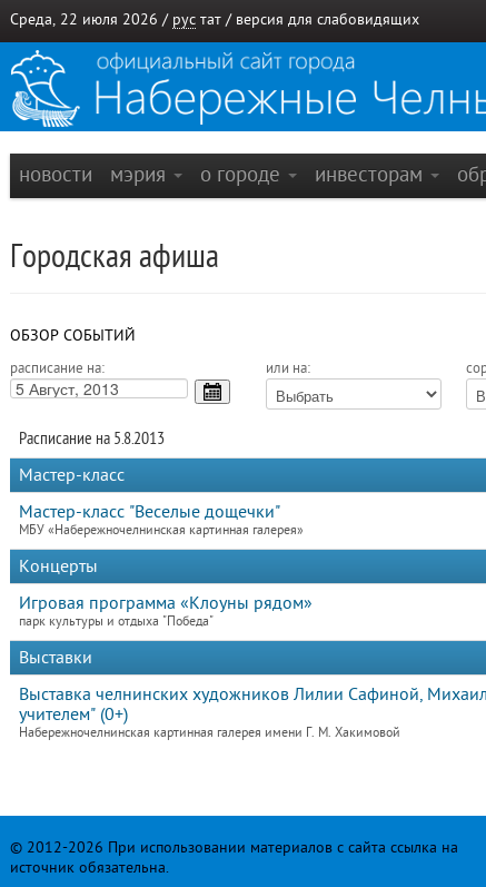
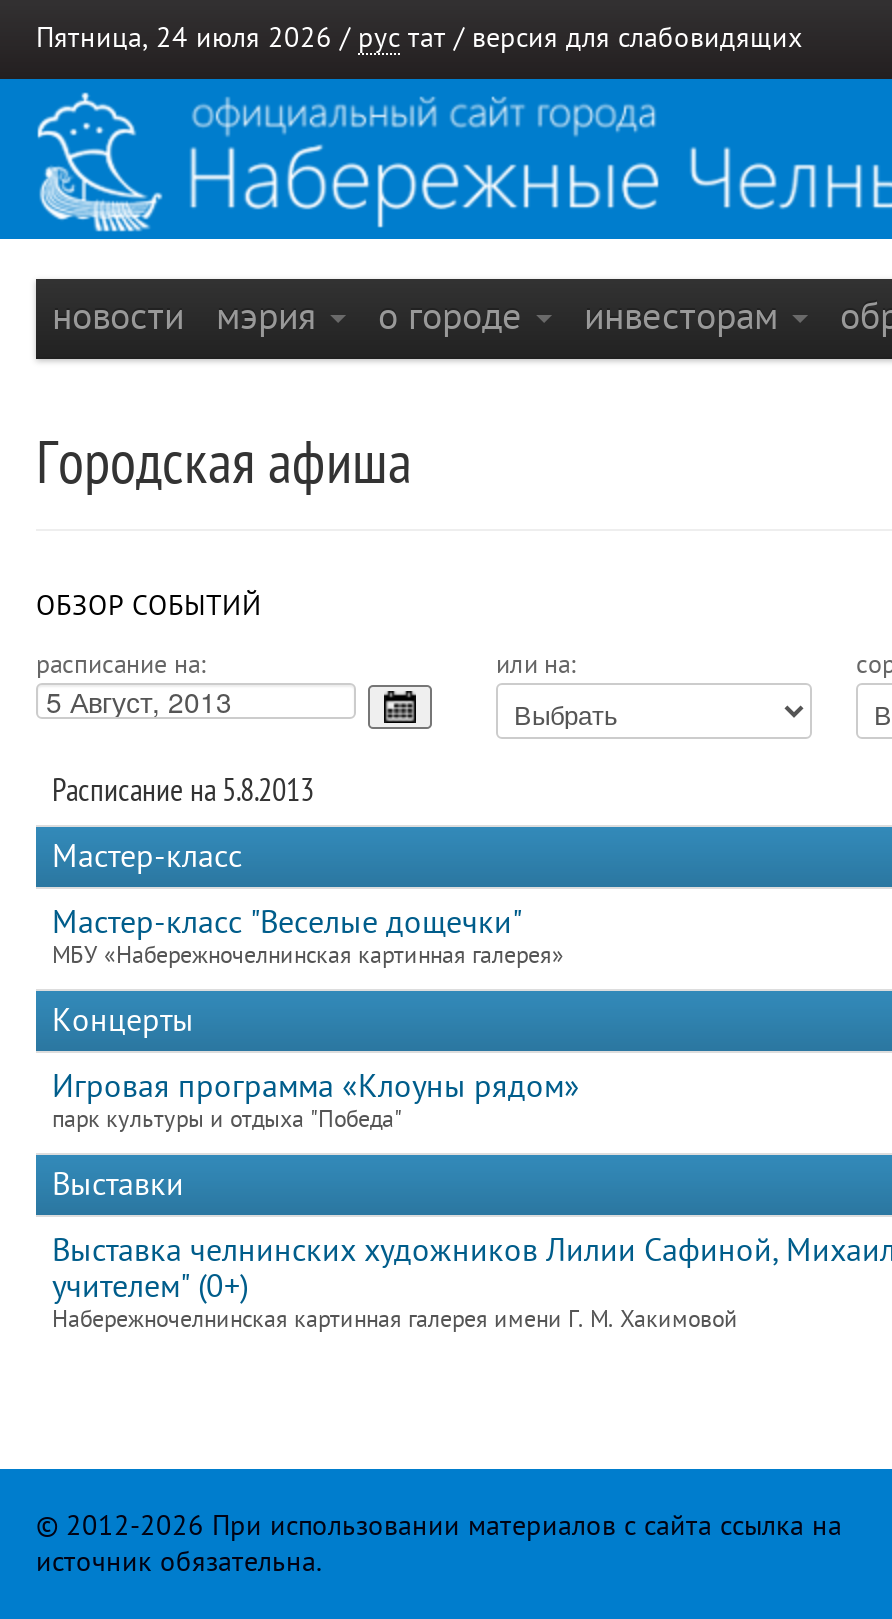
[10,11,419,28] Среда, 22 июля 2026 / рус тат / версия для слабовидящих -> [36,23,802,53] Пятница, 24 июля 2026 / рус тат / версия для слабовидящих

